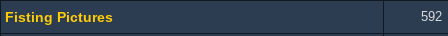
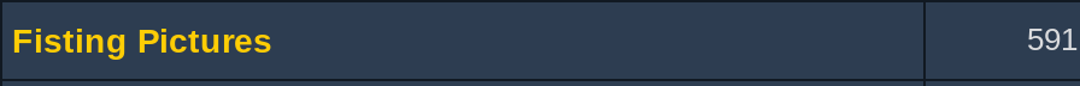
[421,9,442,24] 592 -> [1027,21,1078,57] 591

